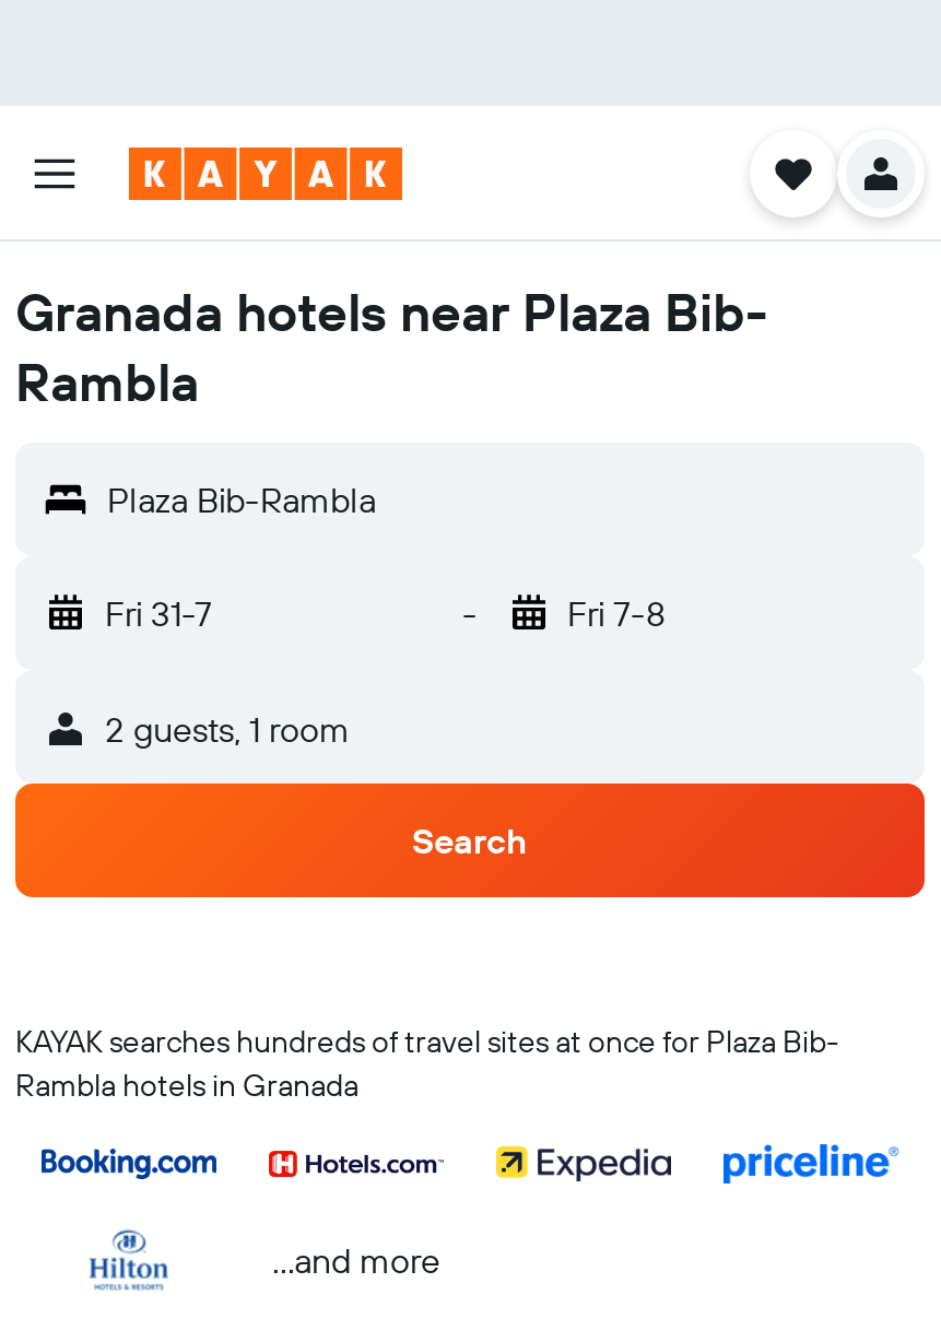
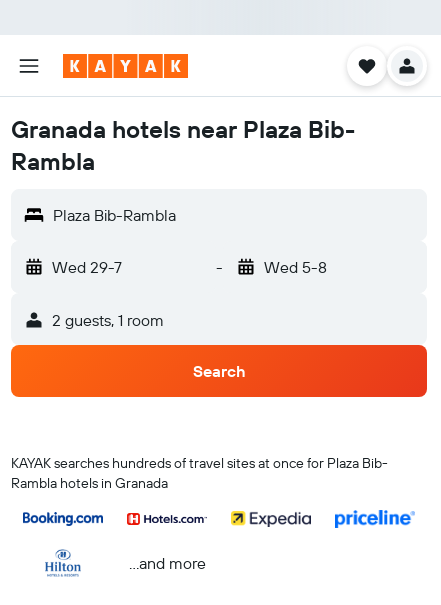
[105,591,212,635] Fri 31-7 -> [52,257,122,277] Wed 29-7
[567,591,666,635] Fri 7-8 -> [263,257,326,277] Wed 5-8

